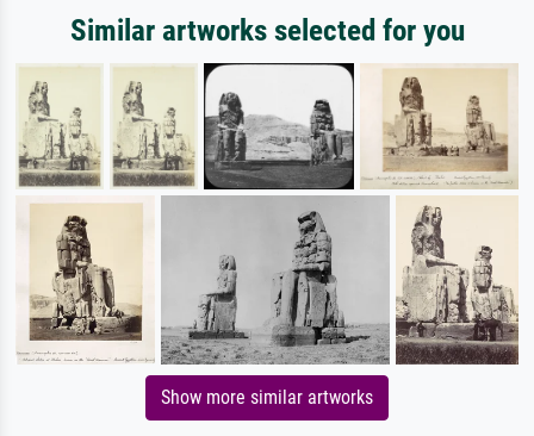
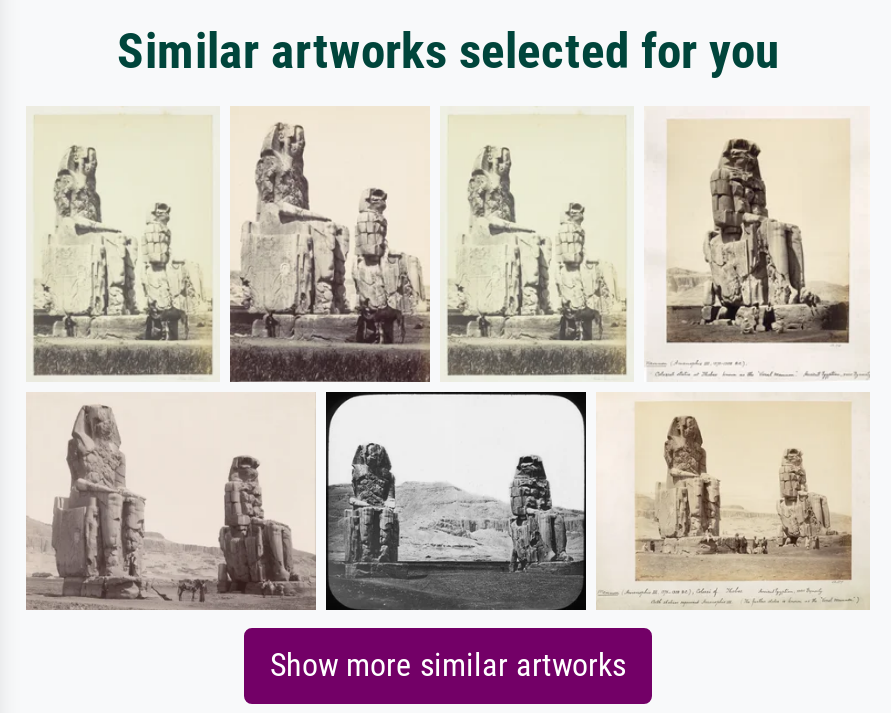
[17,62,519,365] [image] -> [26,106,868,612] [image]

